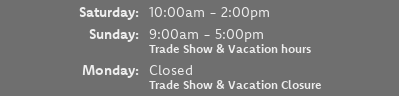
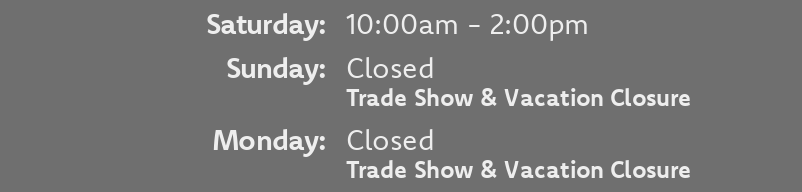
[88,25,310,56] Sunday: 9:00am - 5:00pm | Trade Show & Vacation hours -> [226,50,692,112] Sunday: Closed | Trade Show & Vacation Closure

